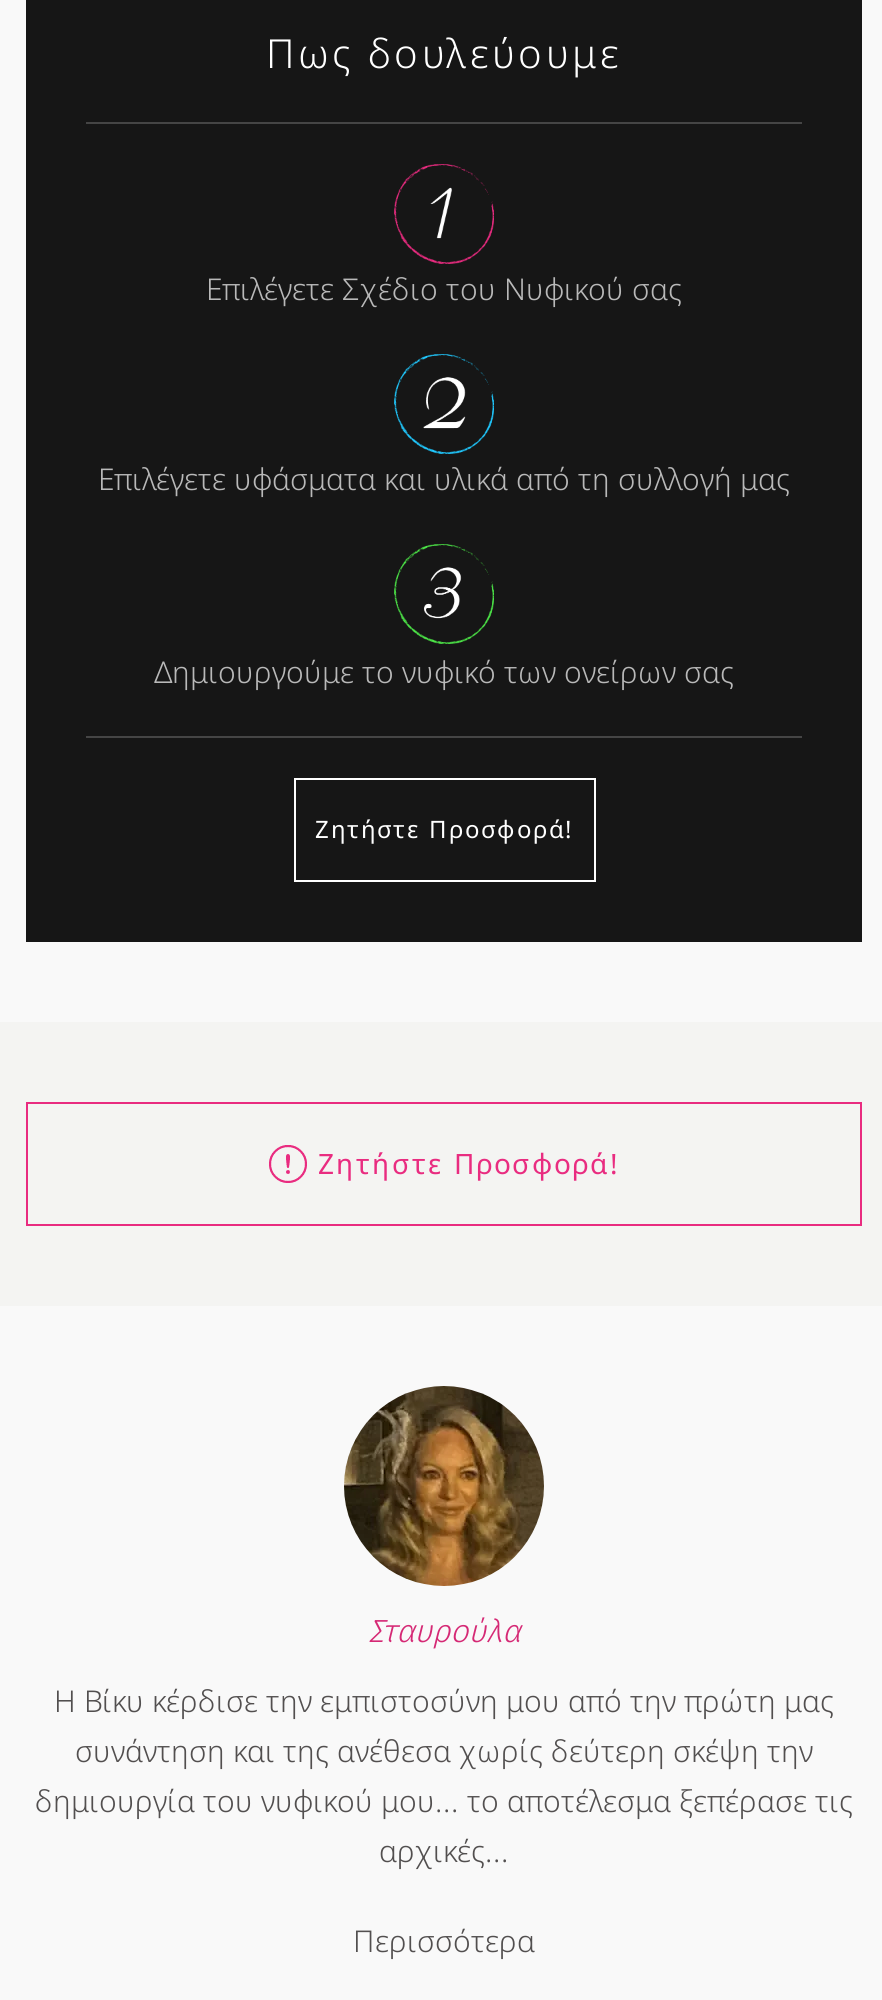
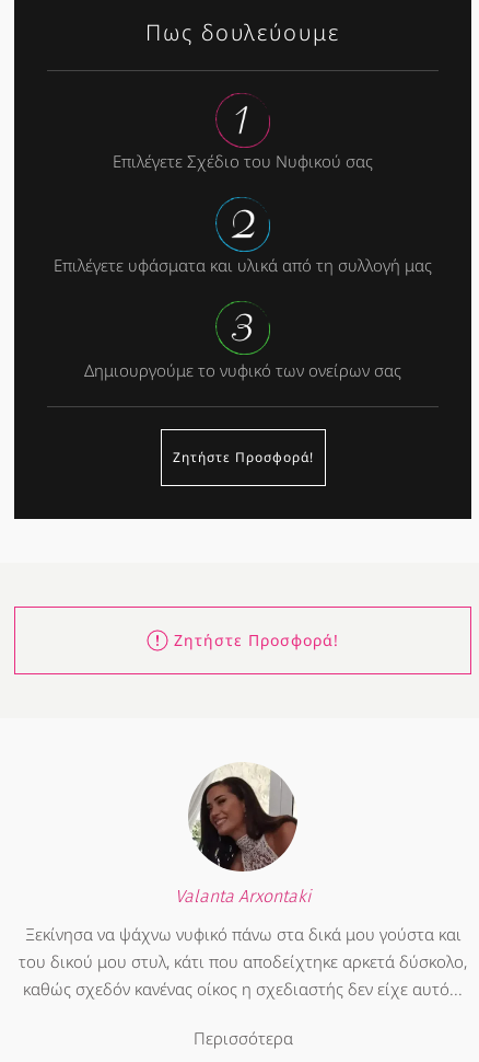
[344,1384,546,1650] [image] | Σταυρούλα -> [175,762,311,907] [image] | Valanta Arxontaki
[35,1680,853,1870] Η Βίκυ κέρδισε την εμπιστοσύνη μου από την πρώτη μας | συνάντηση και της ανέθεσα χωρίς δεύτερη σκέψη την | δημιουργία του νυφικού μου... το αποτέλεσμα ξεπέρασε τις | αρχικές... -> [19,923,467,1000] Ξεκίνησα να ψάχνω νυφικό πάνω στα δικά μου γούστα και | του δικού μου στυλ, κάτι που αποδείχτηκε αρκετά δύσκολο, | καθώς σχεδόν κανένας οίκος η σχεδιαστής δεν είχε αυτό...

